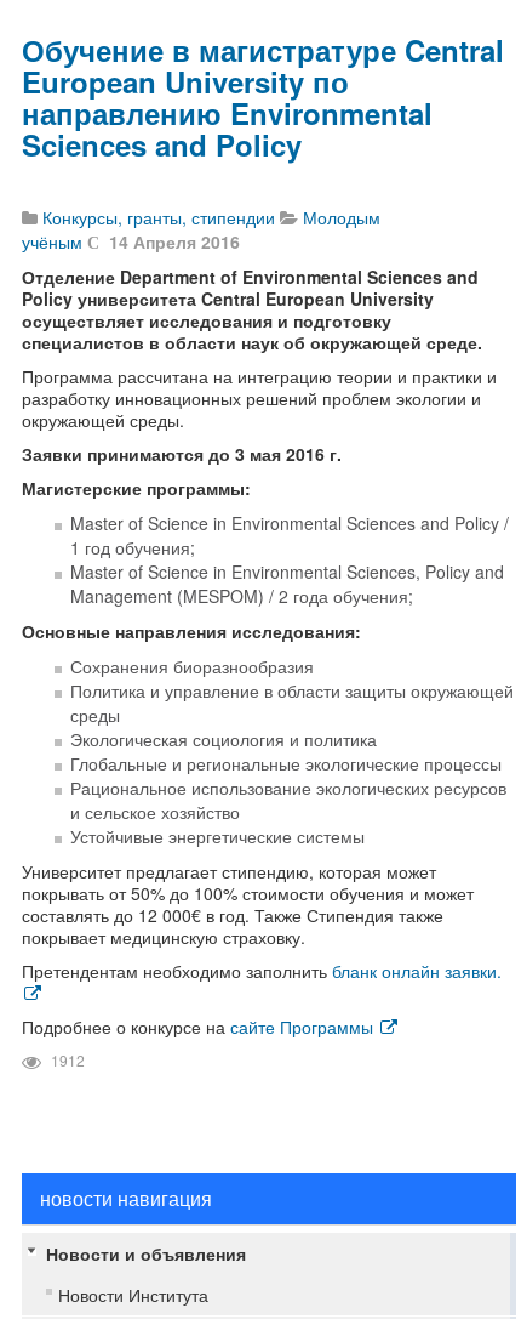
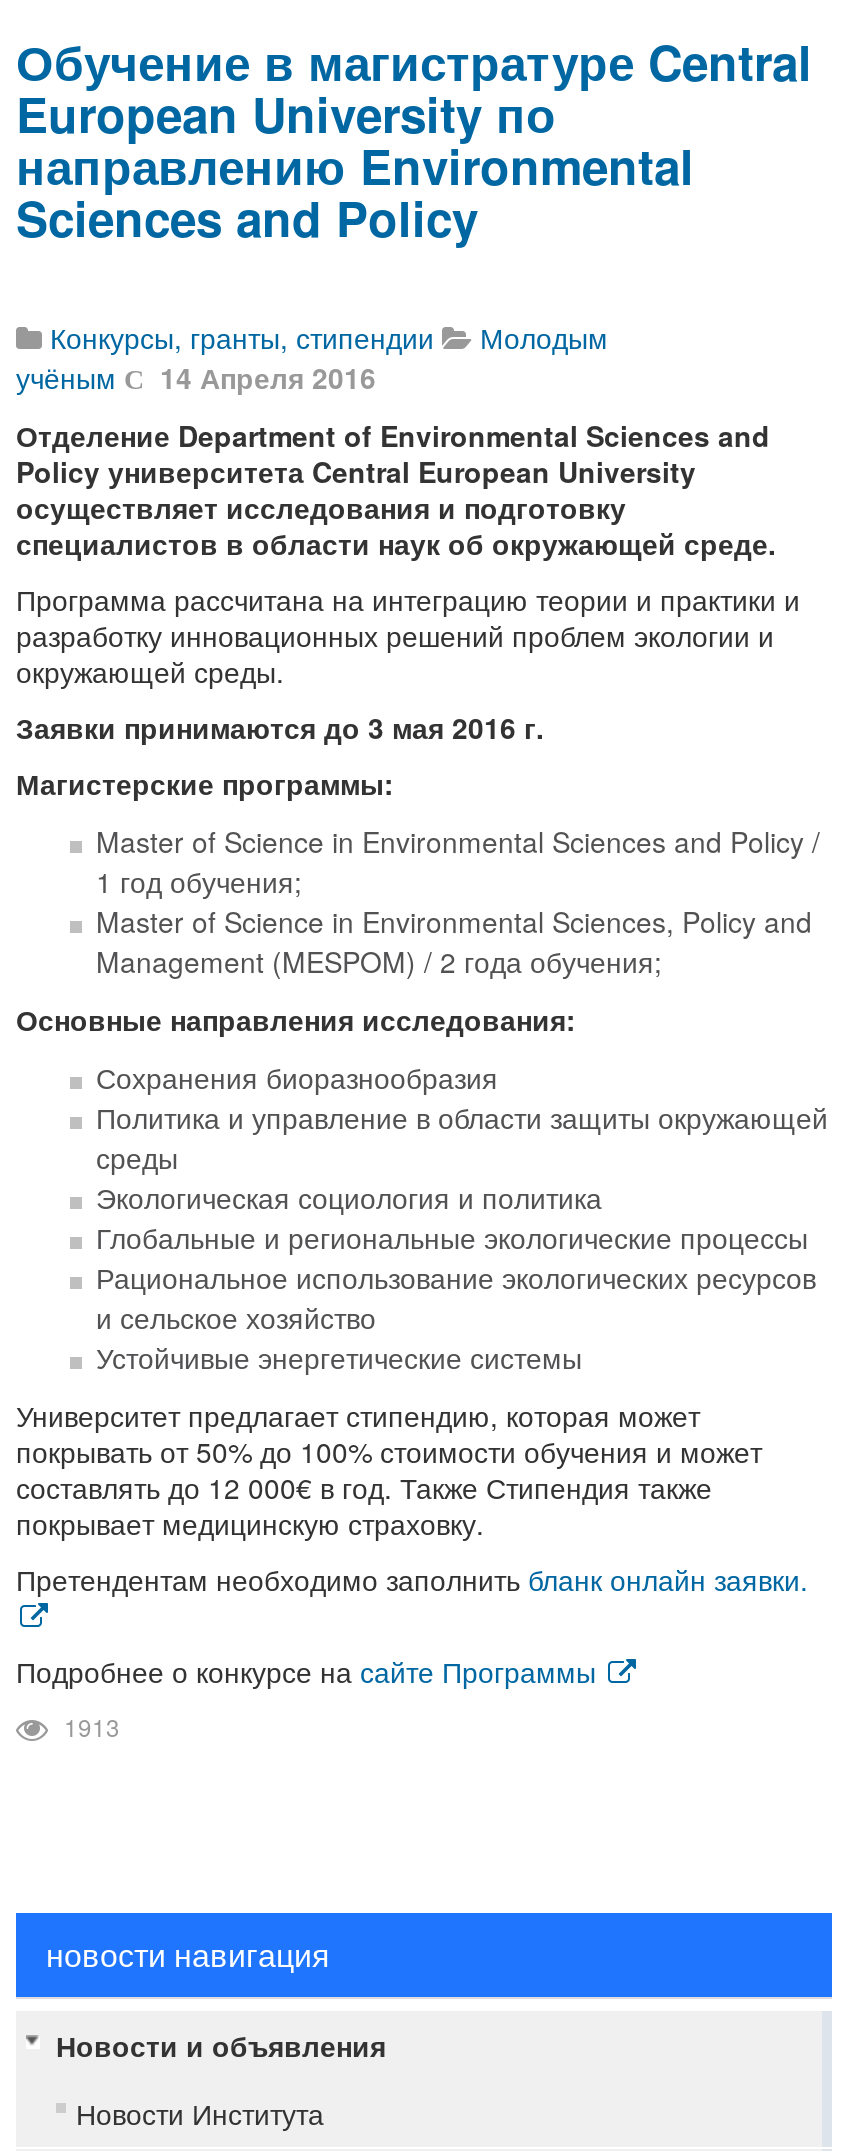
[51,1050,85,1070] 1912 -> [64,1709,120,1743] 1913

